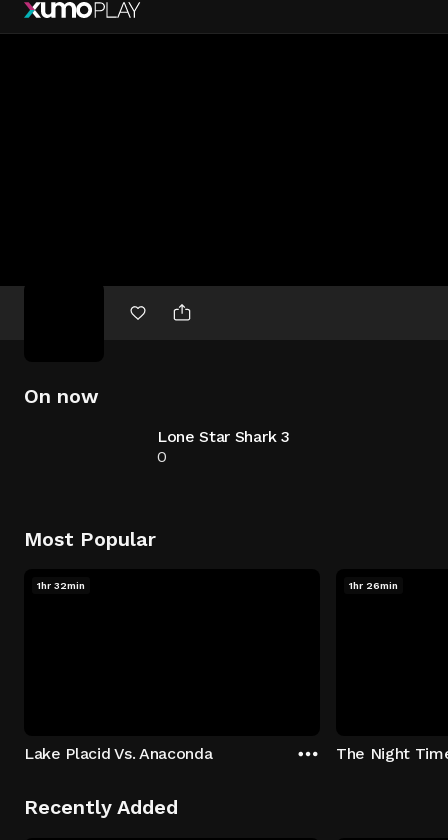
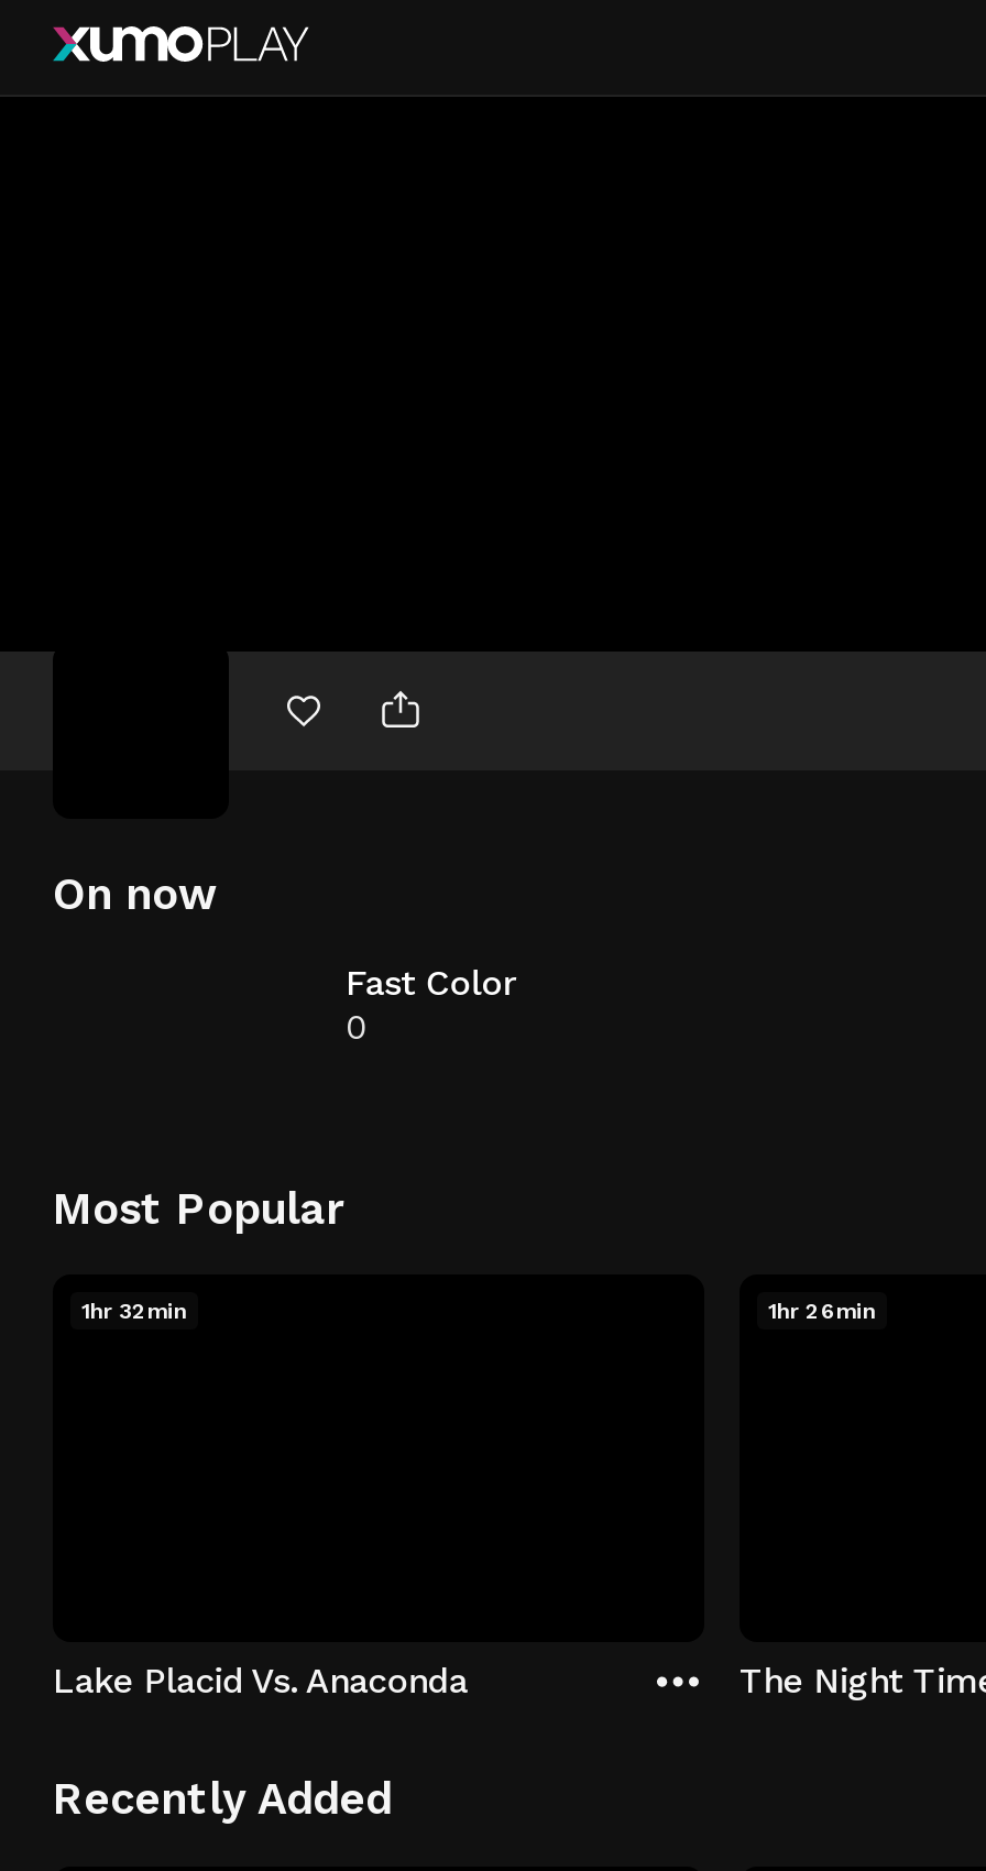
[157,427,290,446] Lone Star Shark 3 -> [346,962,515,1004] Fast Color

